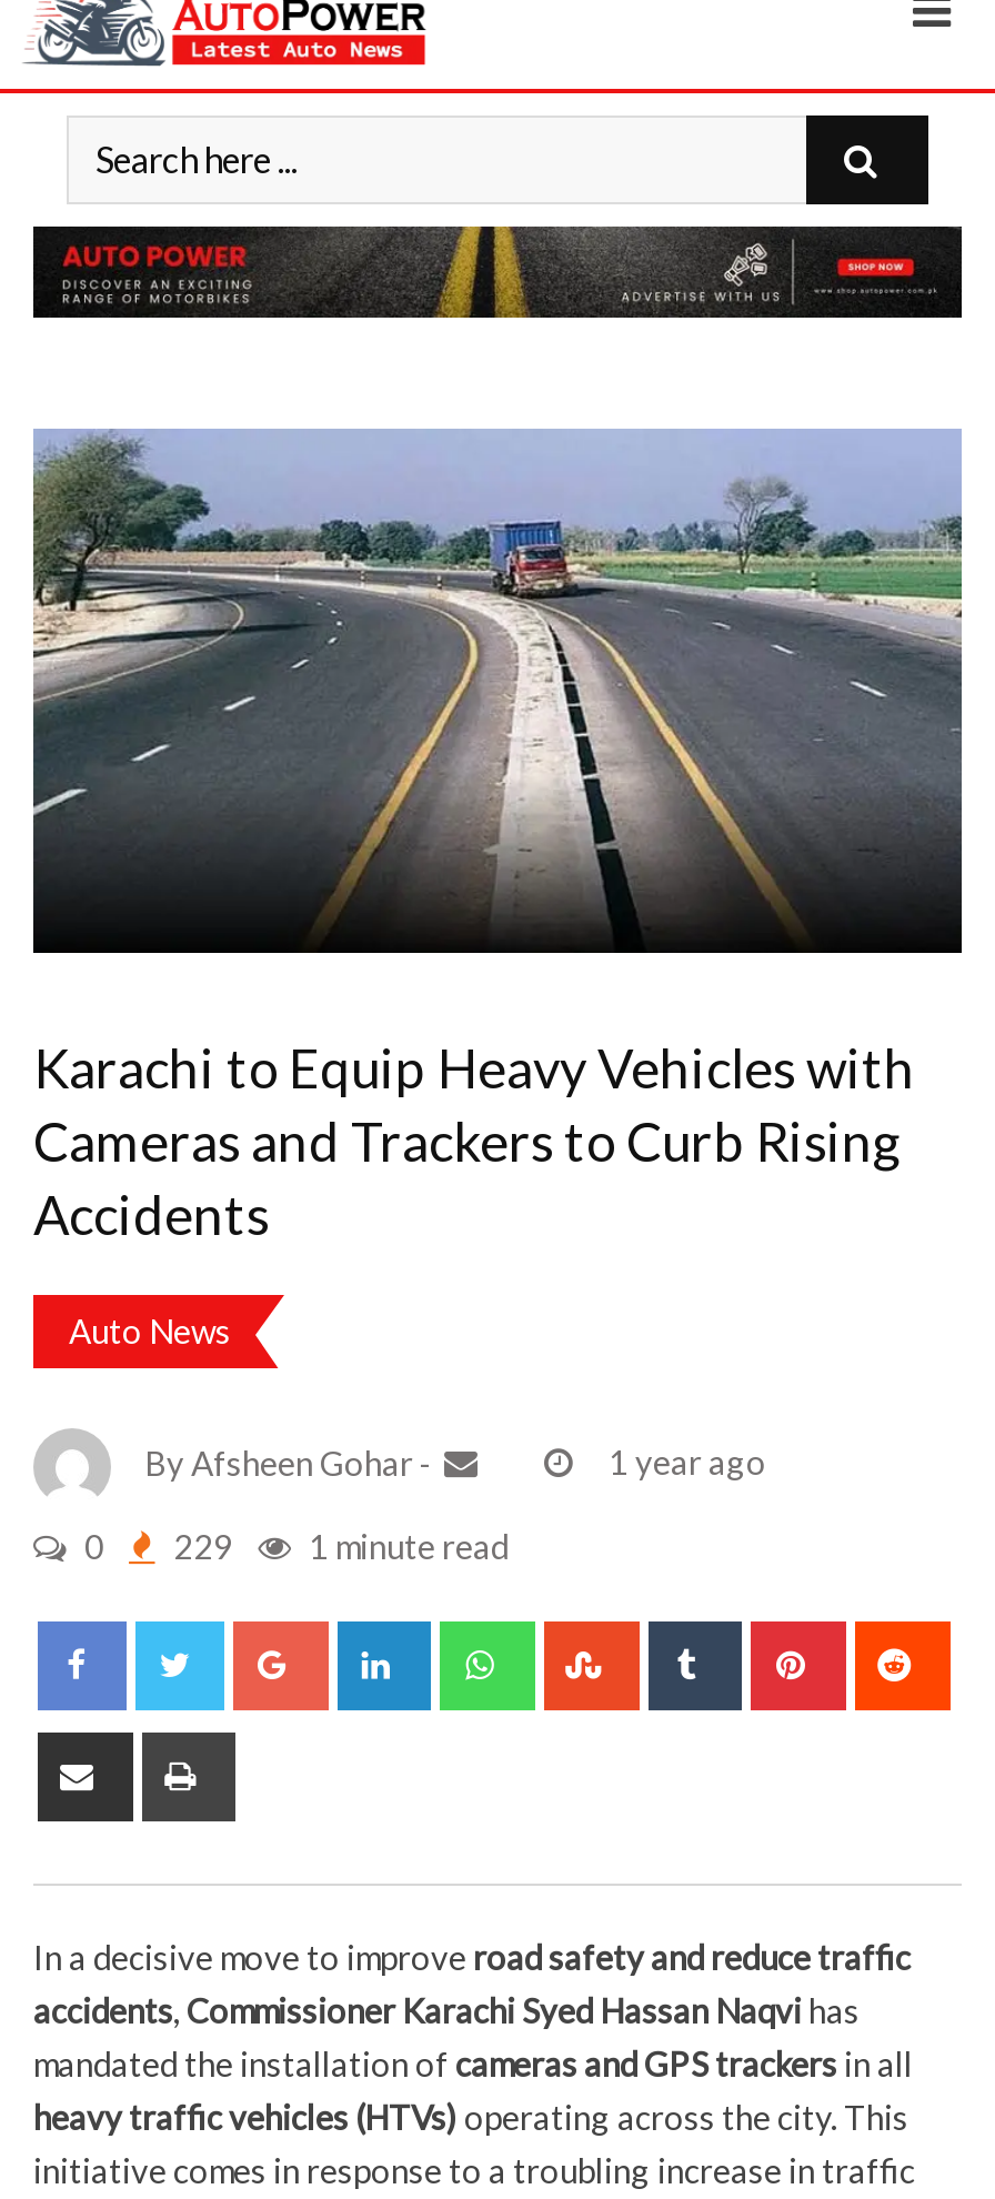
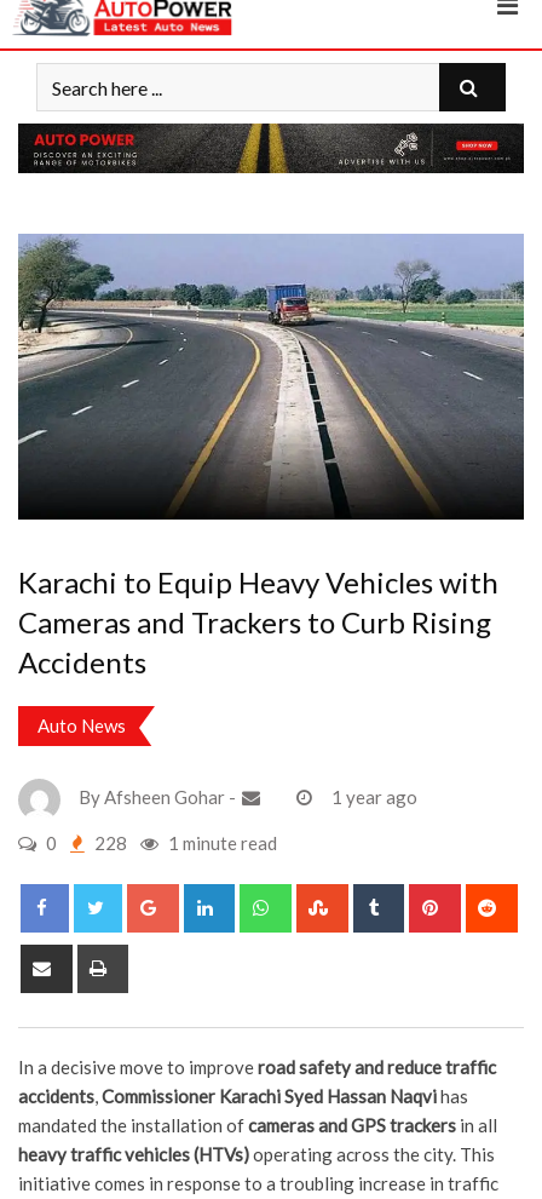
[78,1525,509,1565] 0 229 1 minute read -> [42,832,277,853] 0 228 1 minute read

